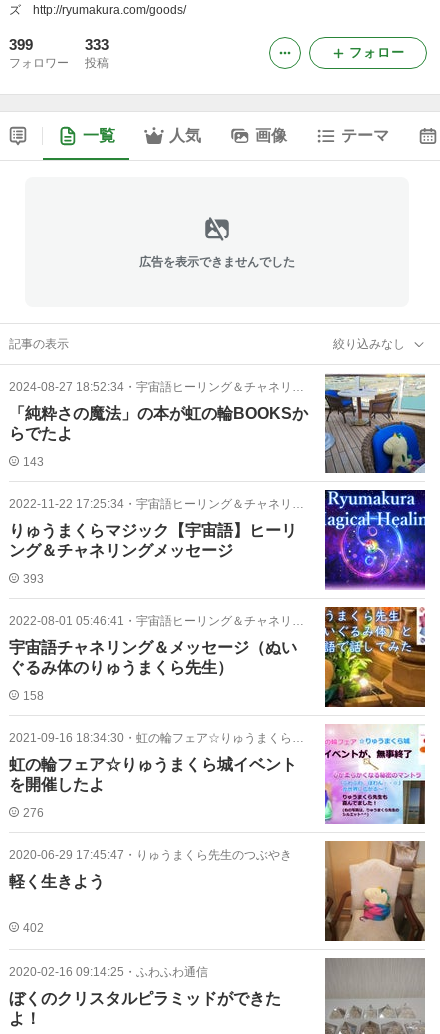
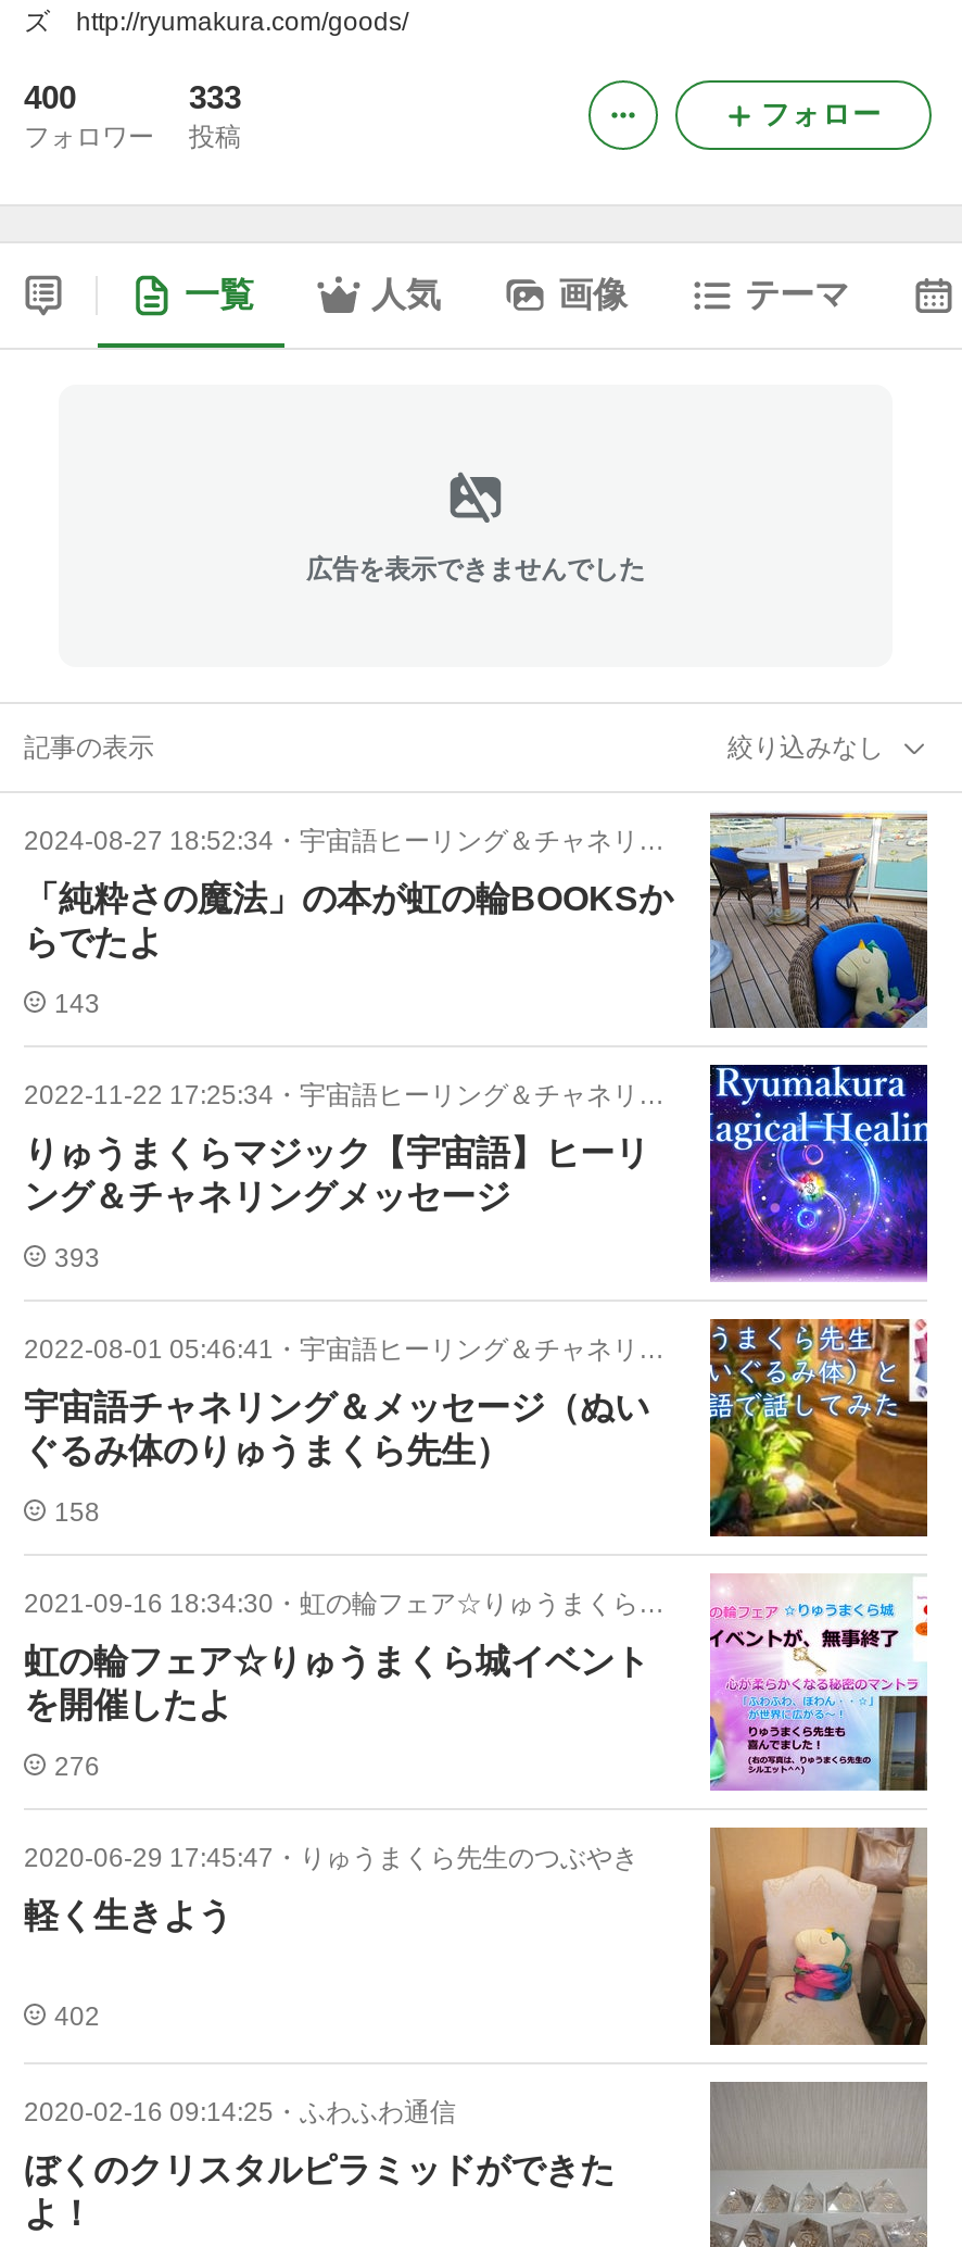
[9,36,33,53] 399 -> [24,78,76,115] 400

